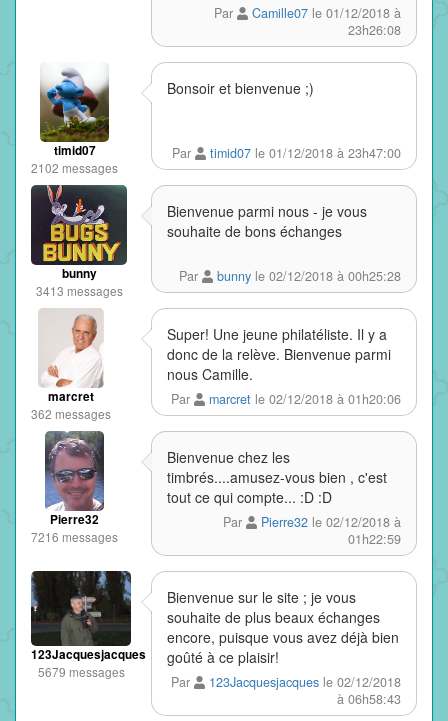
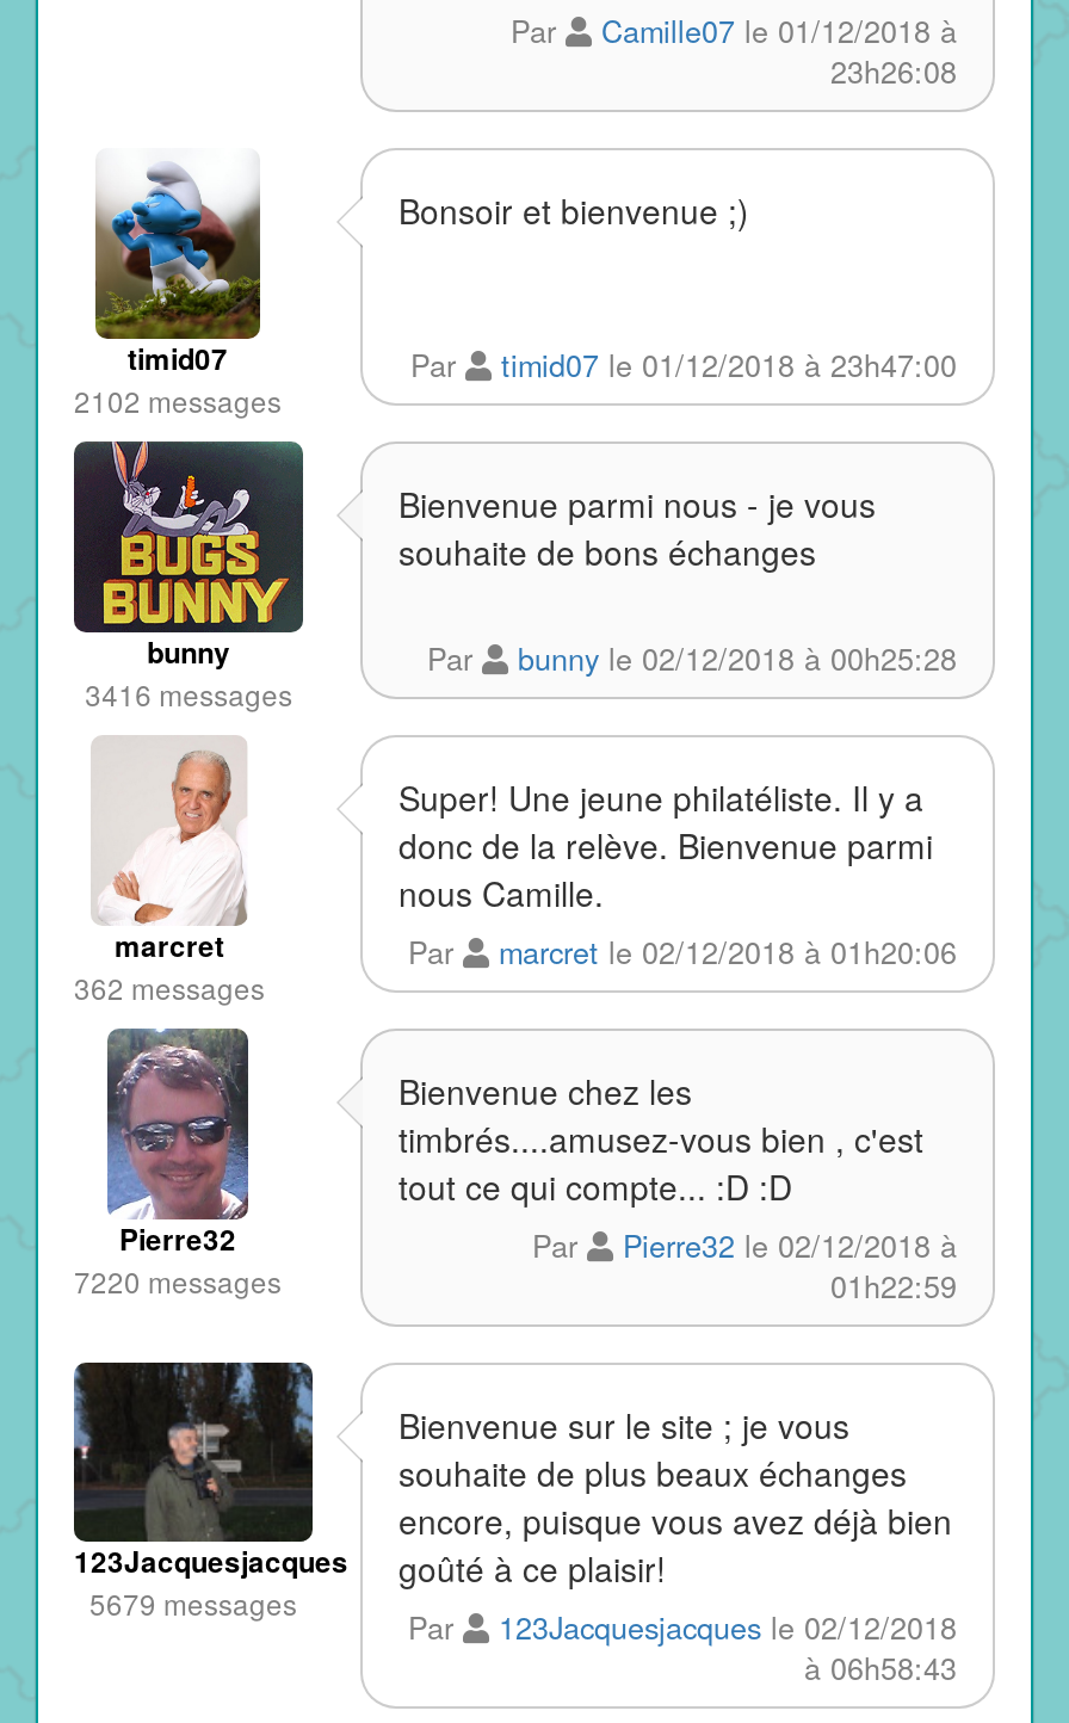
[36,282,123,299] 3413 messages -> [85,673,293,714] 3416 messages
[31,528,118,545] 7216 messages -> [74,1260,282,1301] 7220 messages

